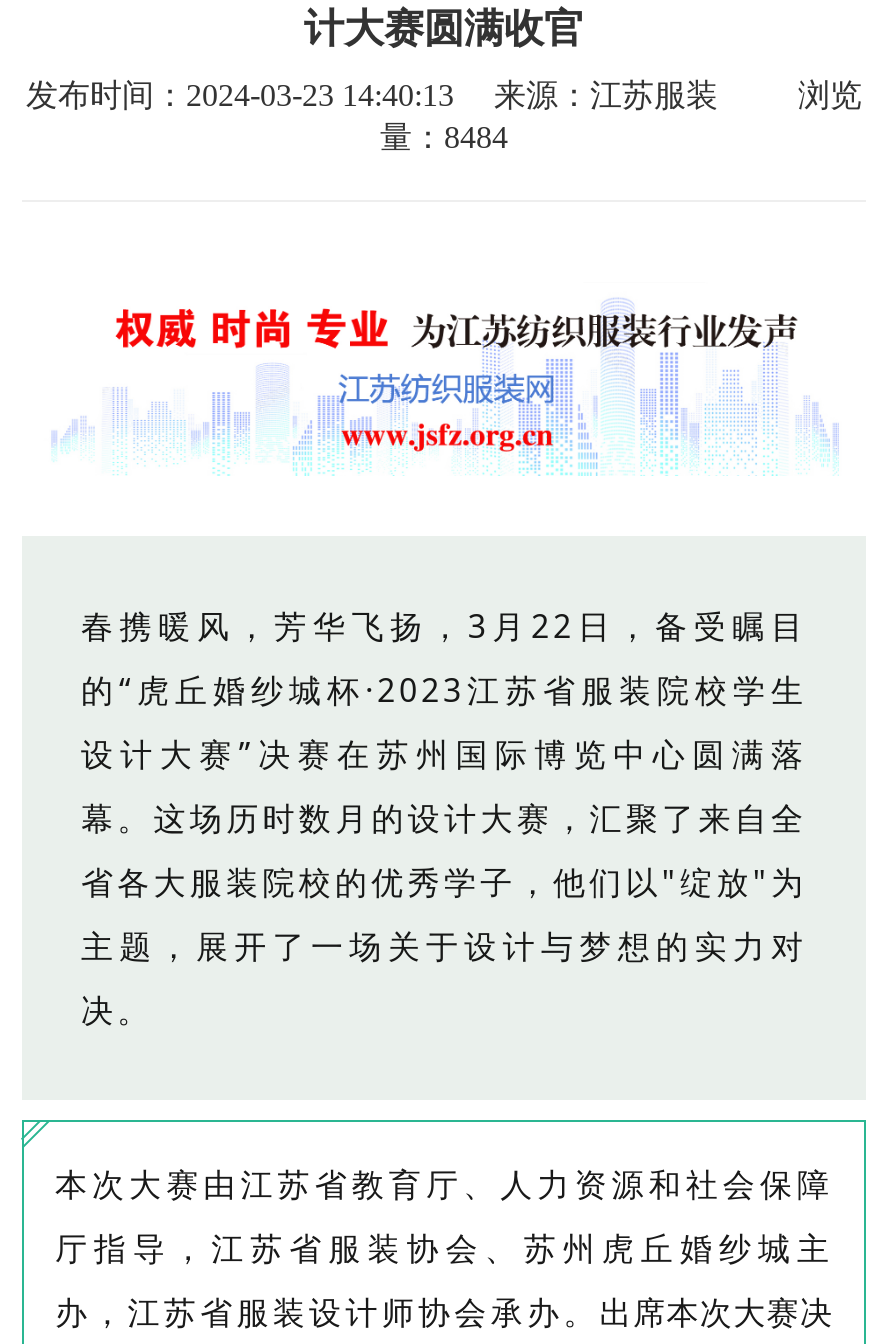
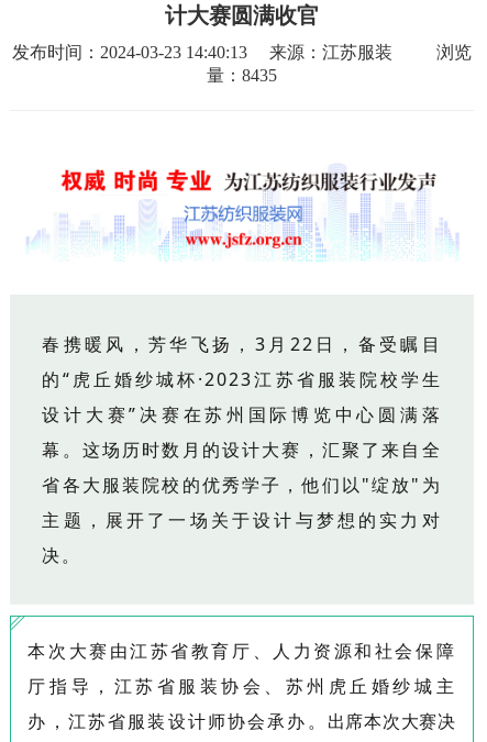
[380,120,508,154] 量：8484 -> [207,66,277,85] 量：8435

